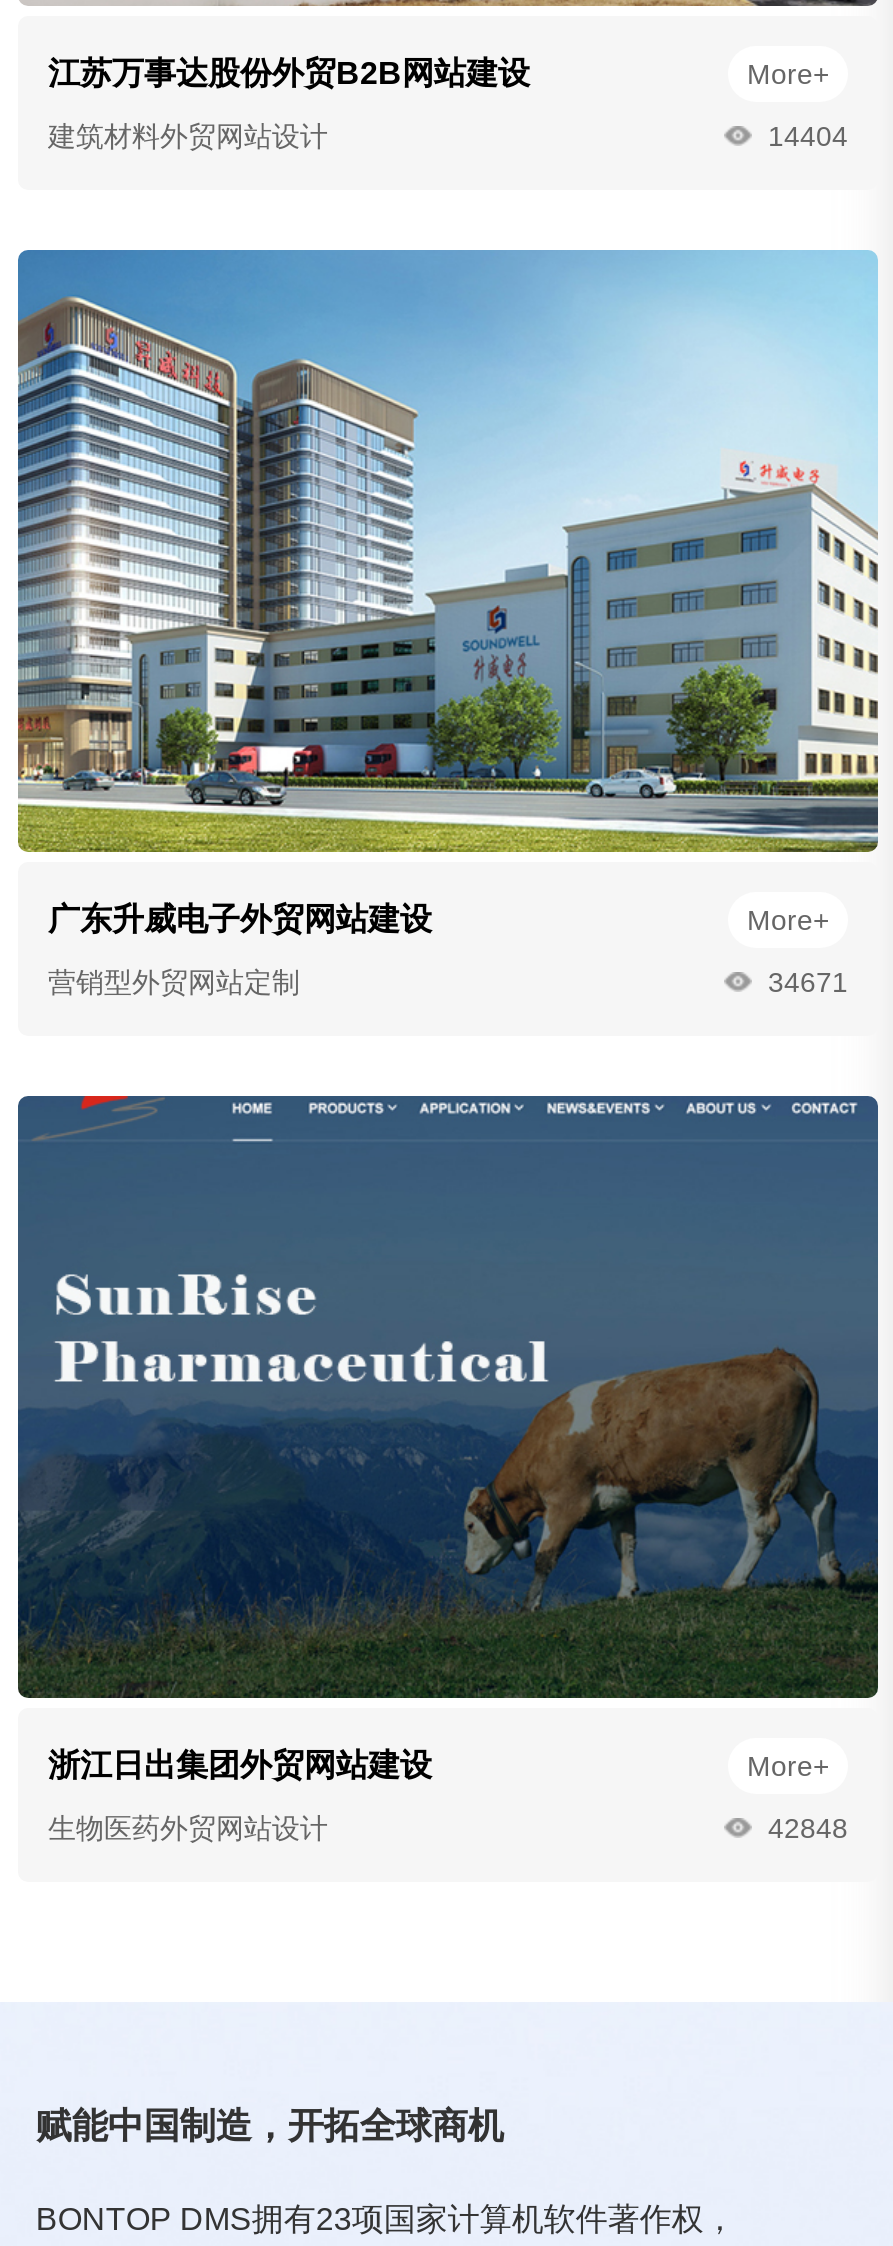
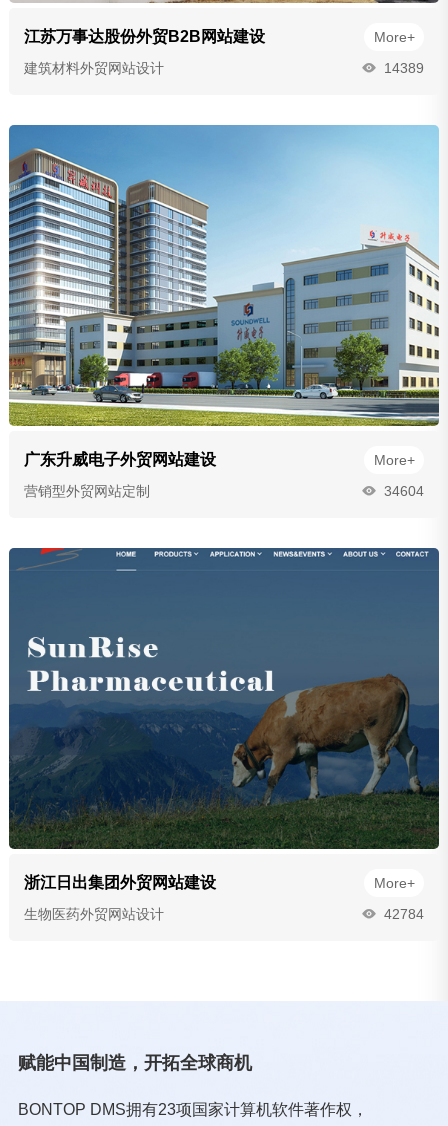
[752,120,848,152] 14404 -> [376,60,424,76] 14389
[752,966,848,998] 34671 -> [376,483,424,499] 34604
[752,1813,848,1845] 42848 -> [376,906,424,922] 42784

